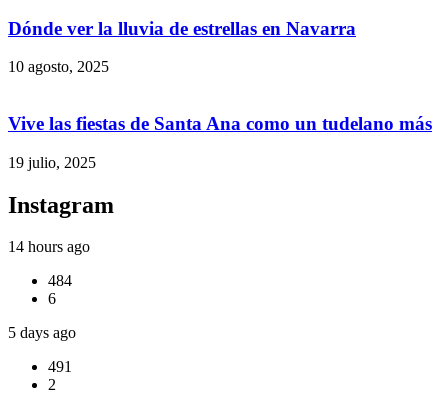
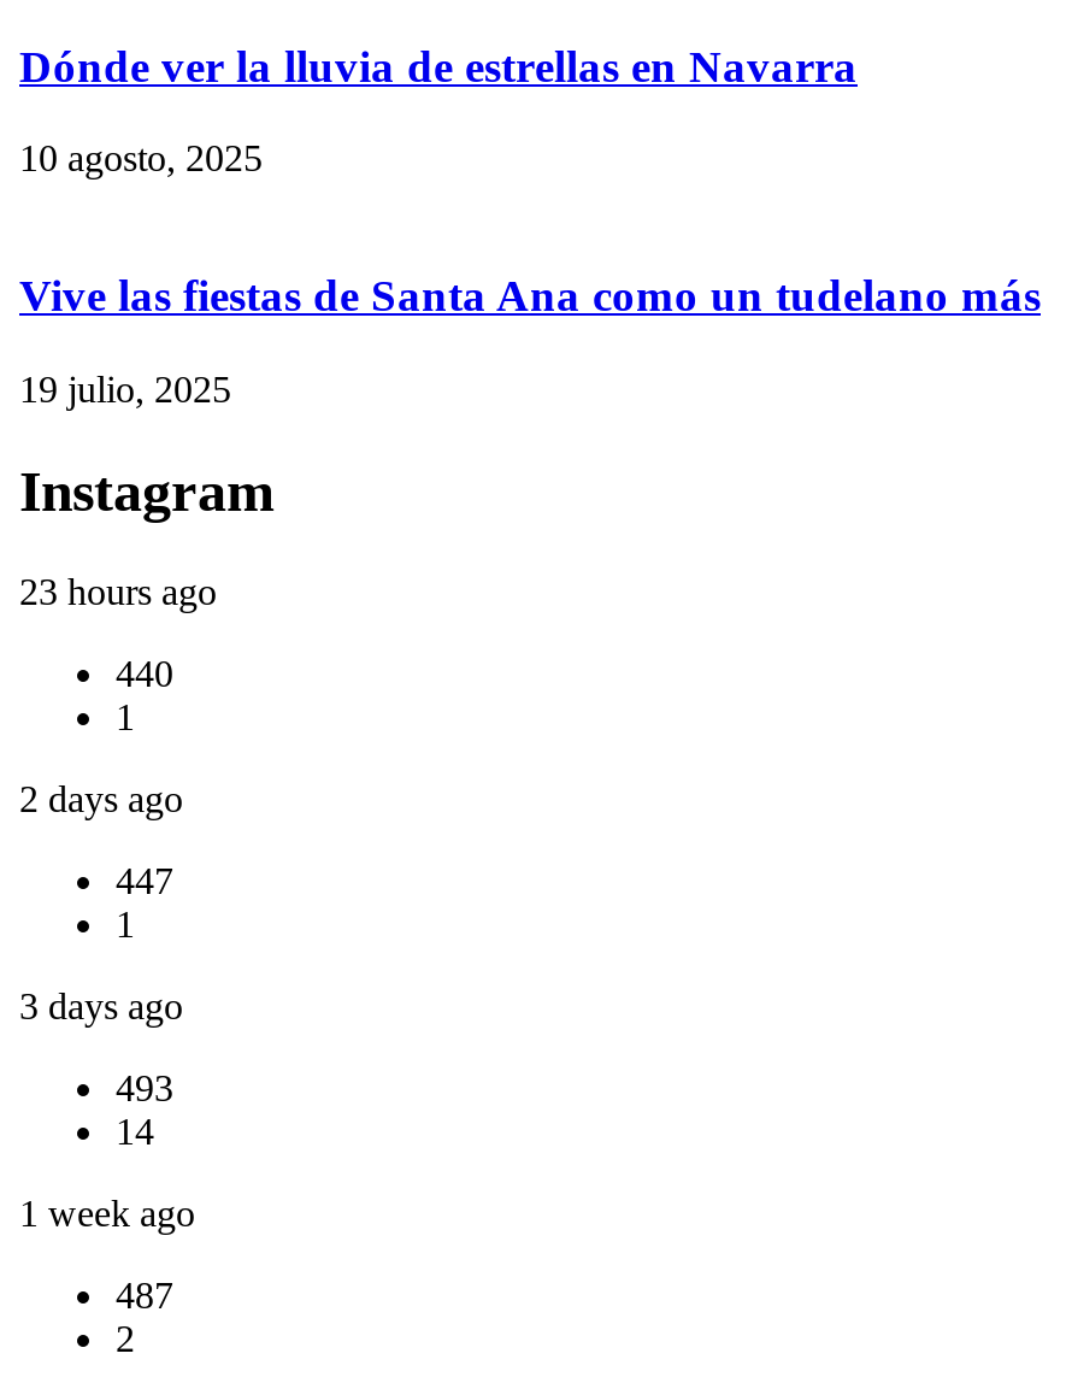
[8,238,90,375] 14 hours ago | 484 | 6 | 5 days ago | 491 -> [19,572,217,1317] 23 hours ago | 440 | 1 | 2 days ago | 447 | 1 | 3 days ago | 493 | 14 | 1 week ago | 487

